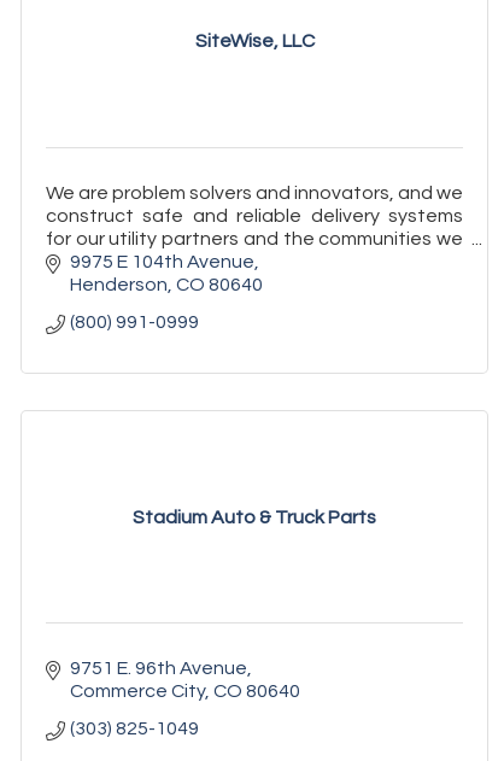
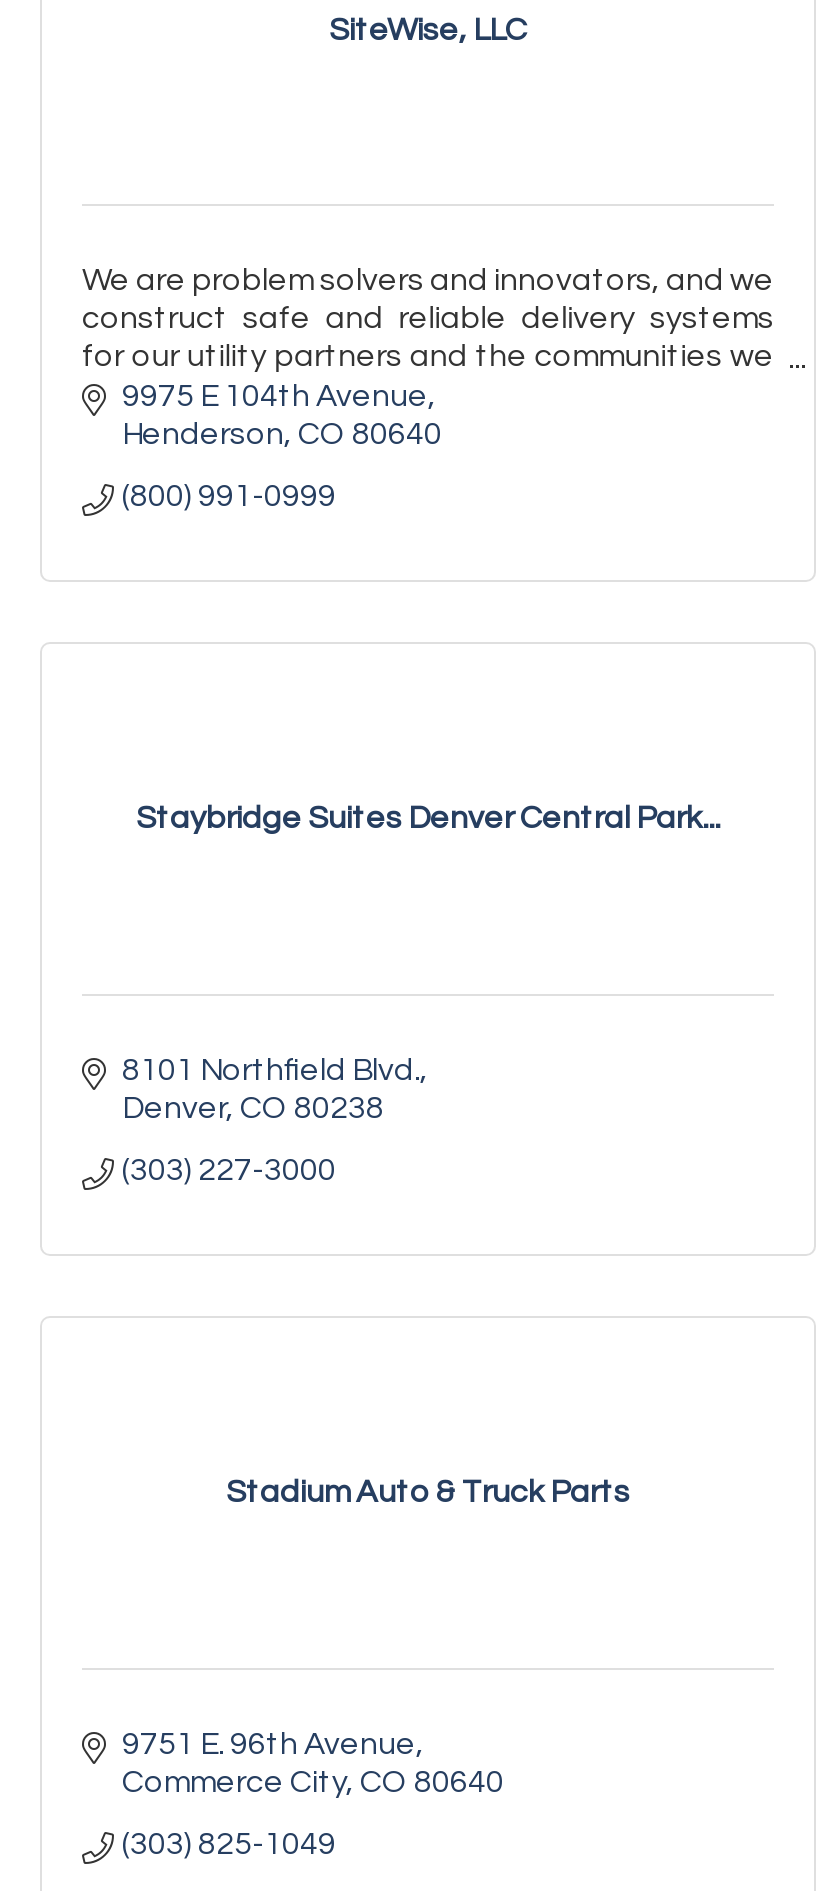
none -> [122,1054,420,1186] 8101 Northfield Blvd. | Denver CO 80238 | (303) 227-3000
none -> [136,803,720,835] Staybridge Suites Denver Central Park...

